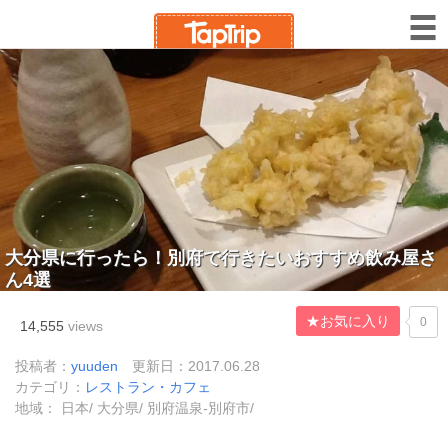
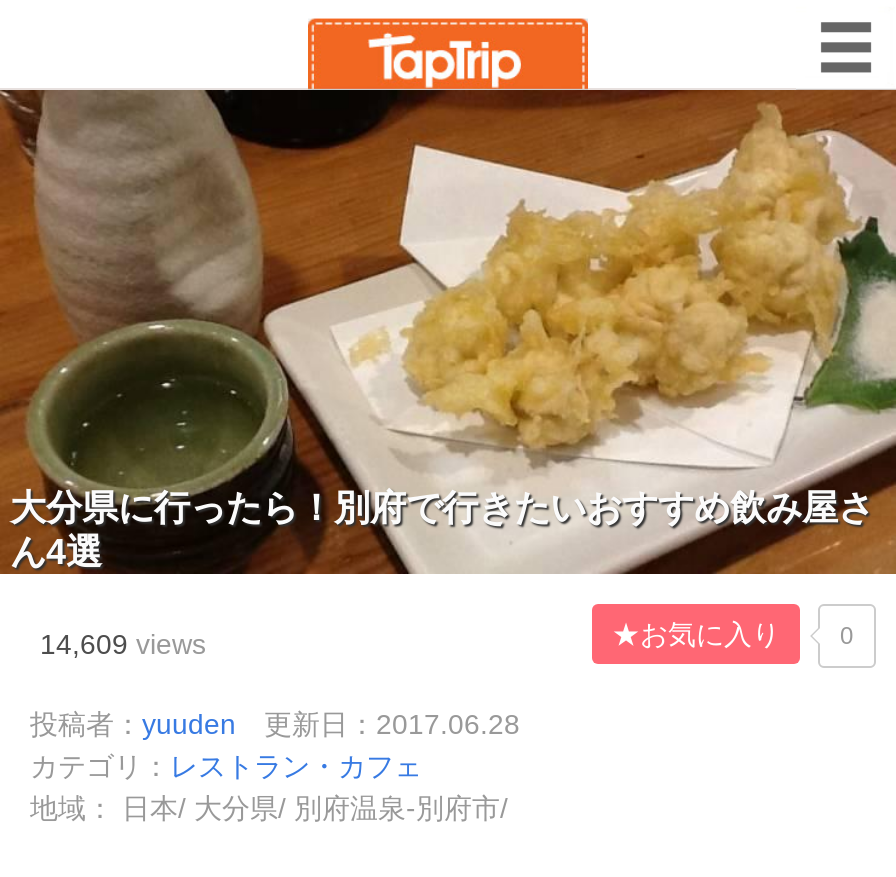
[20,318,103,334] 14,555 views -> [40,628,206,660] 14,609 views

